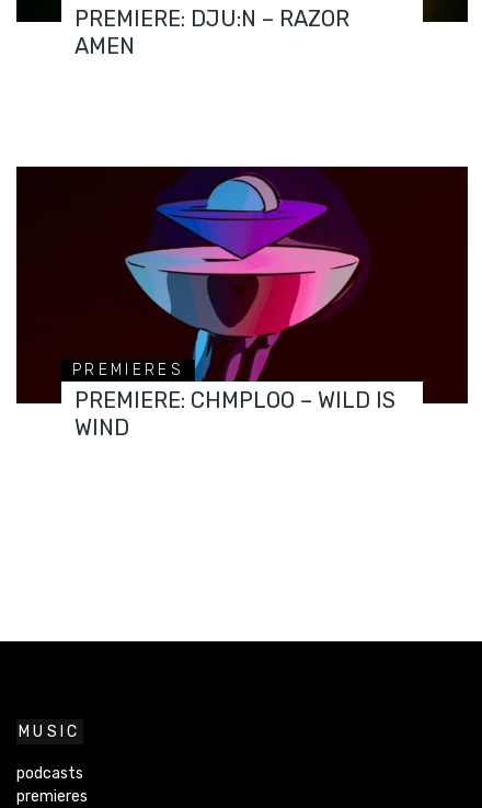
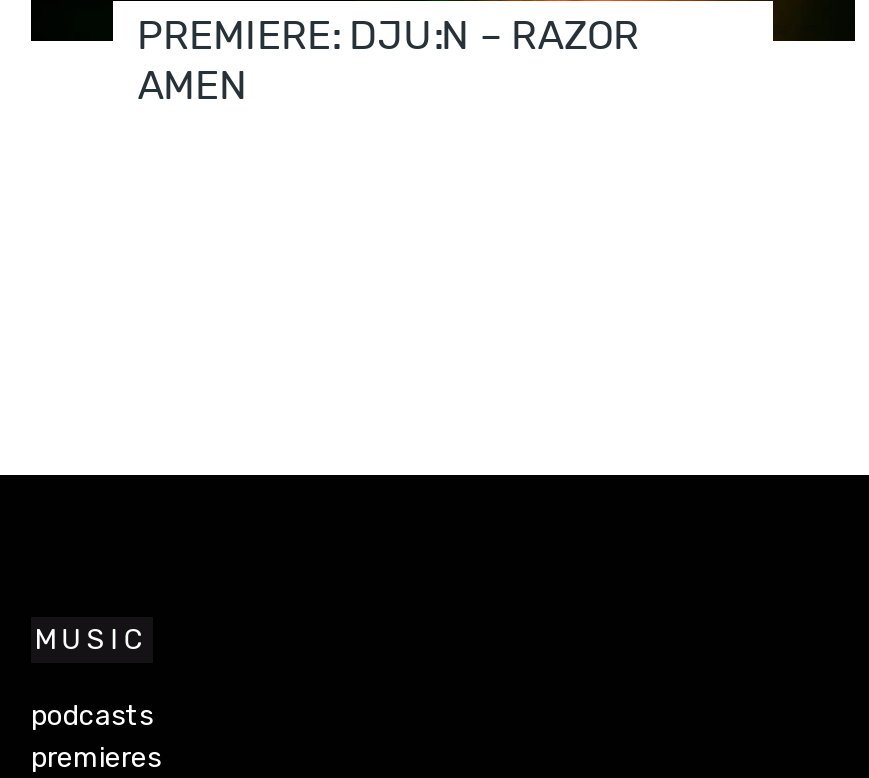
[16,166,468,441] [image] | PREMIERES | PREMIERE: CHMPLOO – WILD IS | WIND -> none

